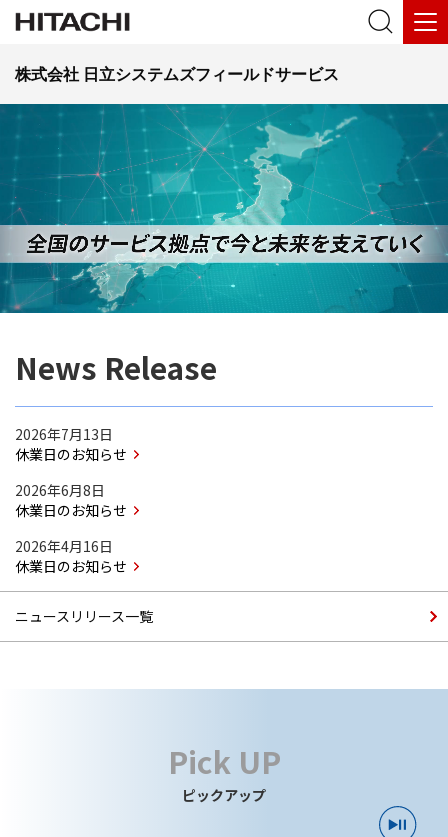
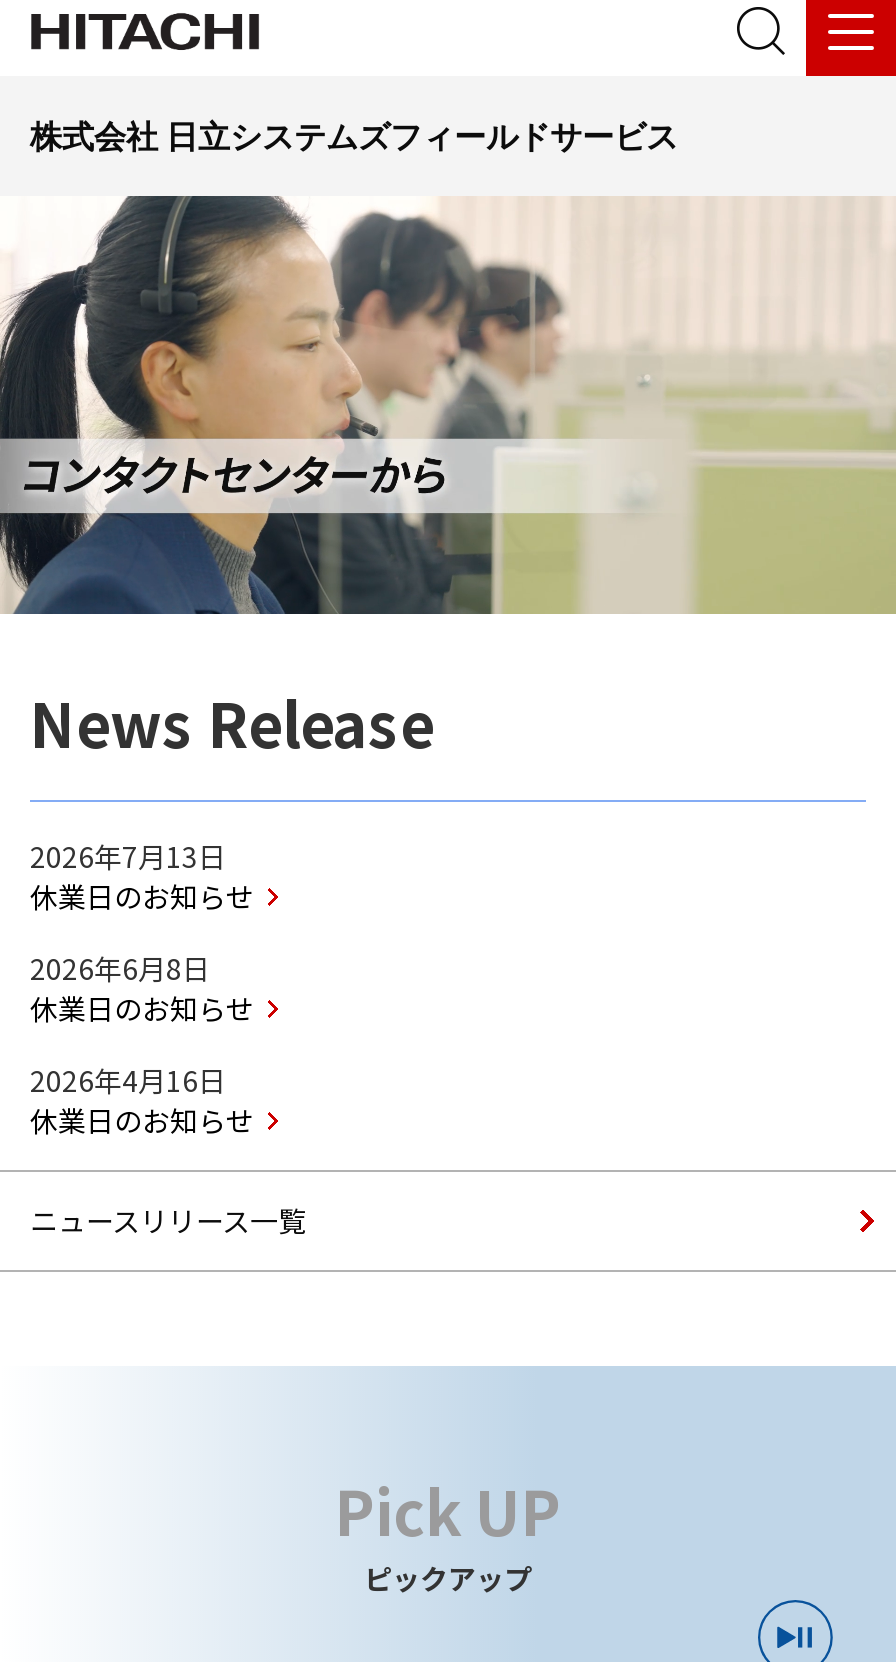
[3,103,445,314] [image] -> [6,194,890,616] [image]

